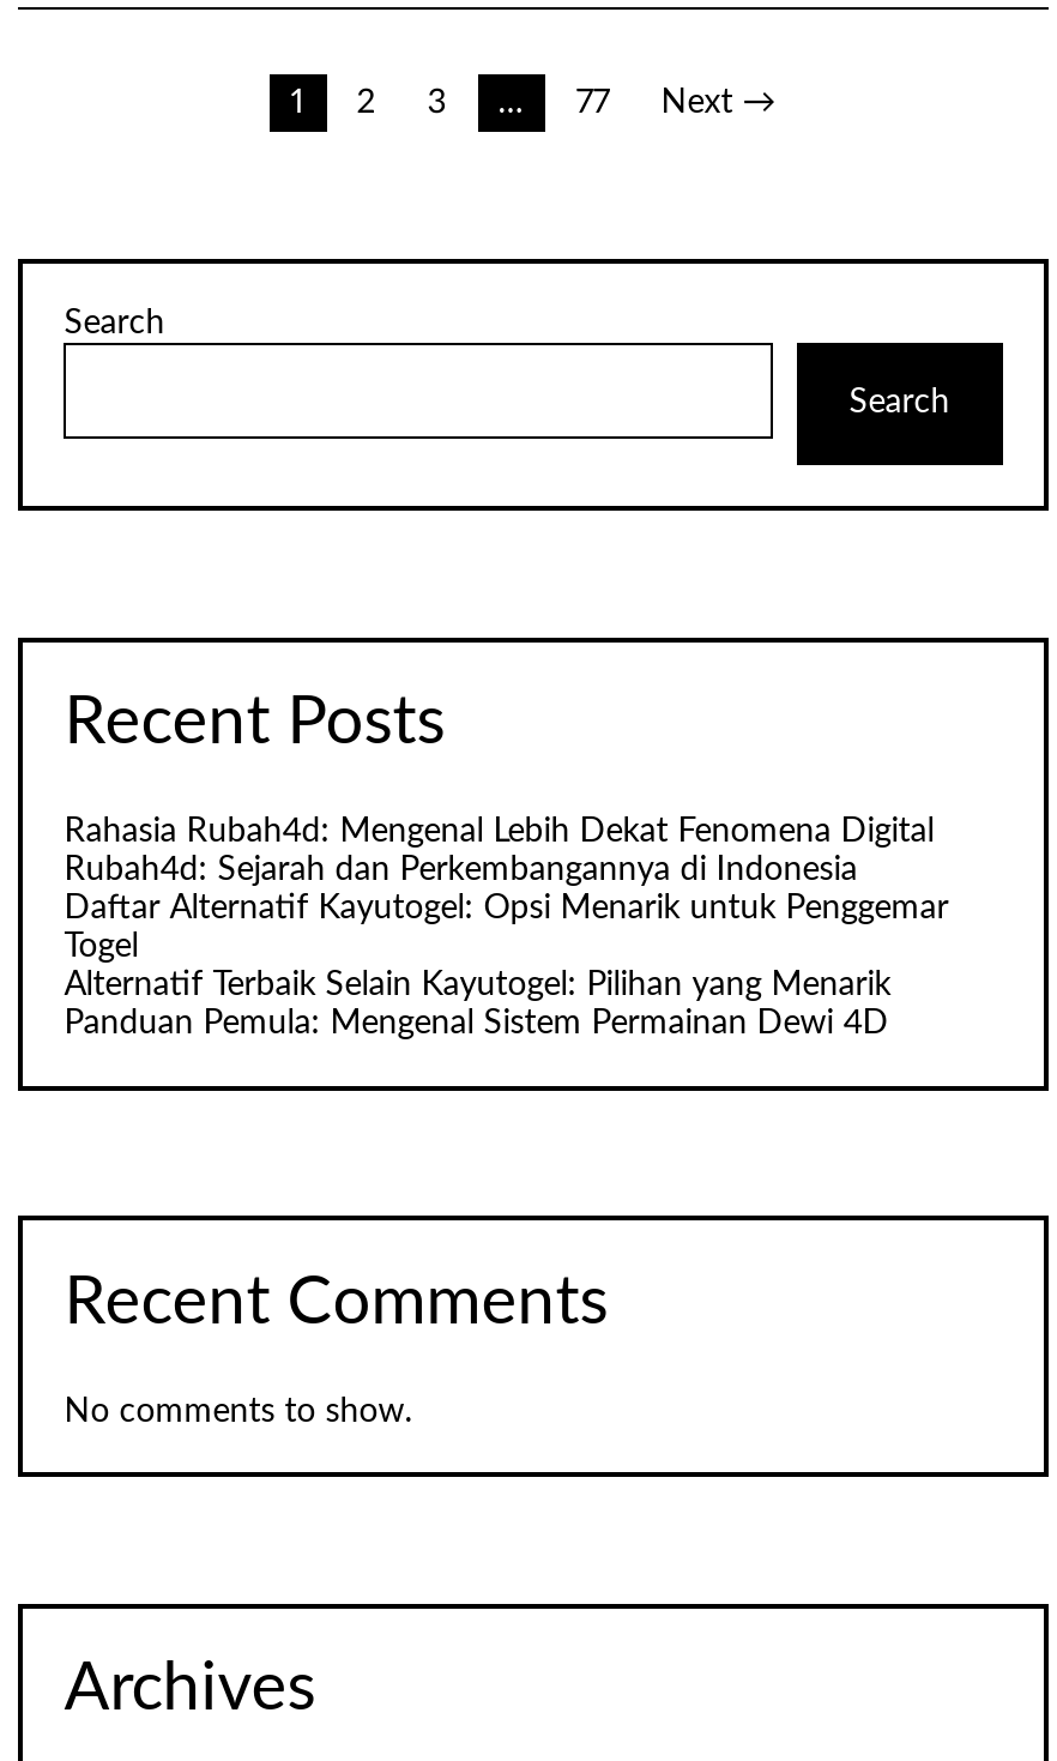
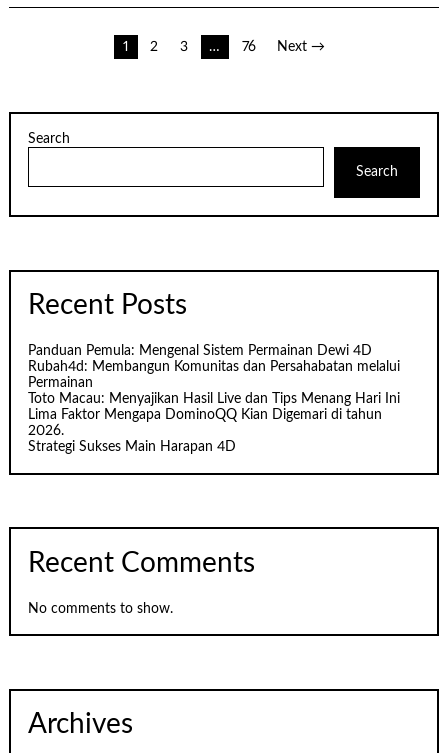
[576,86,610,120] 77 -> [242,40,256,54] 76
[64,816,948,1003] Rahasia Rubah4d: Mengenal Lebih Dekat Fenomena Digital | Rubah4d: Sejarah dan Perkembangannya di Indonesia | Daftar Alternatif Kayutogel: Opsi Menarik untuk Penggemar | Togel | Alternatif Terbaik Selain Kayutogel: Pilihan yang Menarik -> none
moved [64,1008,889,1041] -> [28,344,372,358]: Panduan Pemula: Mengenal Sistem Permainan Dewi 4D
none -> [28,360,400,454] Rubah4d: Membangun Komunitas dan Persahabatan melalui | Permainan | Toto Macau: Menyajikan Hasil Live dan Tips Menang Hari Ini | Lima Faktor Mengapa DominoQQ Kian Digemari di tahun | 2026. | Strategi Sukses Main Harapan 4D

